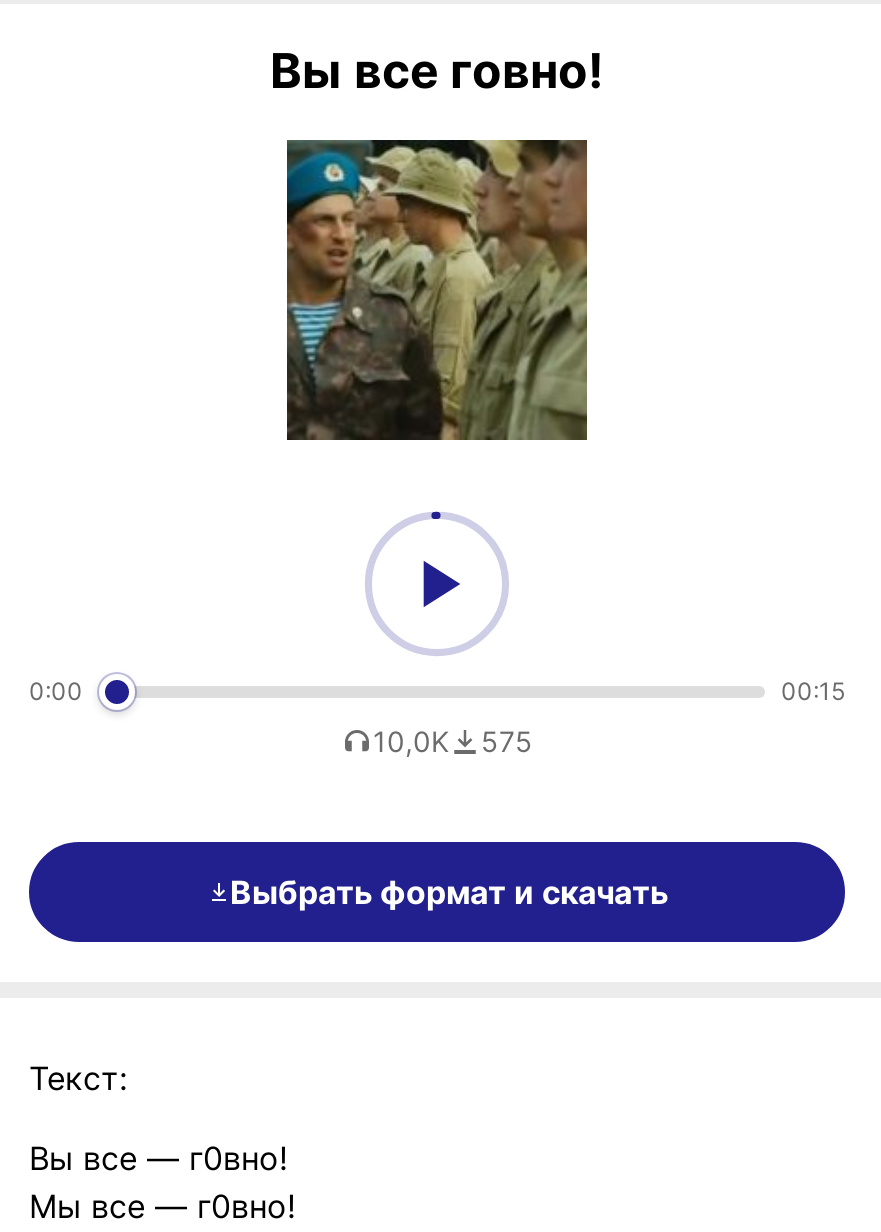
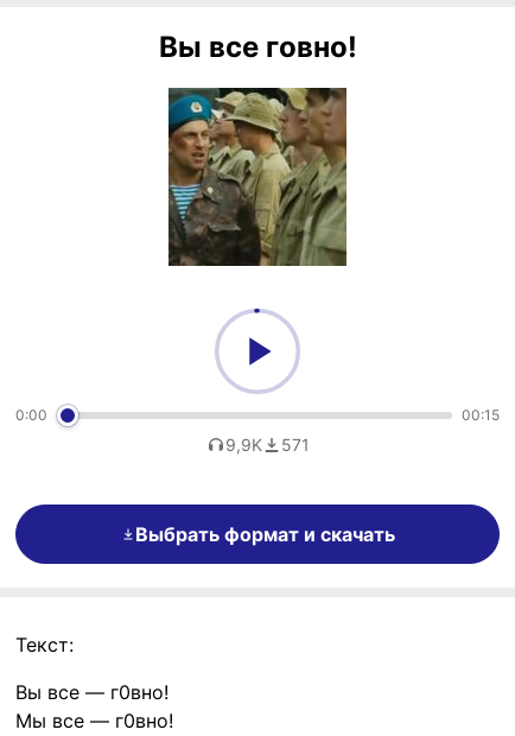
[373,724,533,758] 10,0K | 575 -> [225,434,309,455] 9,9K | 571

